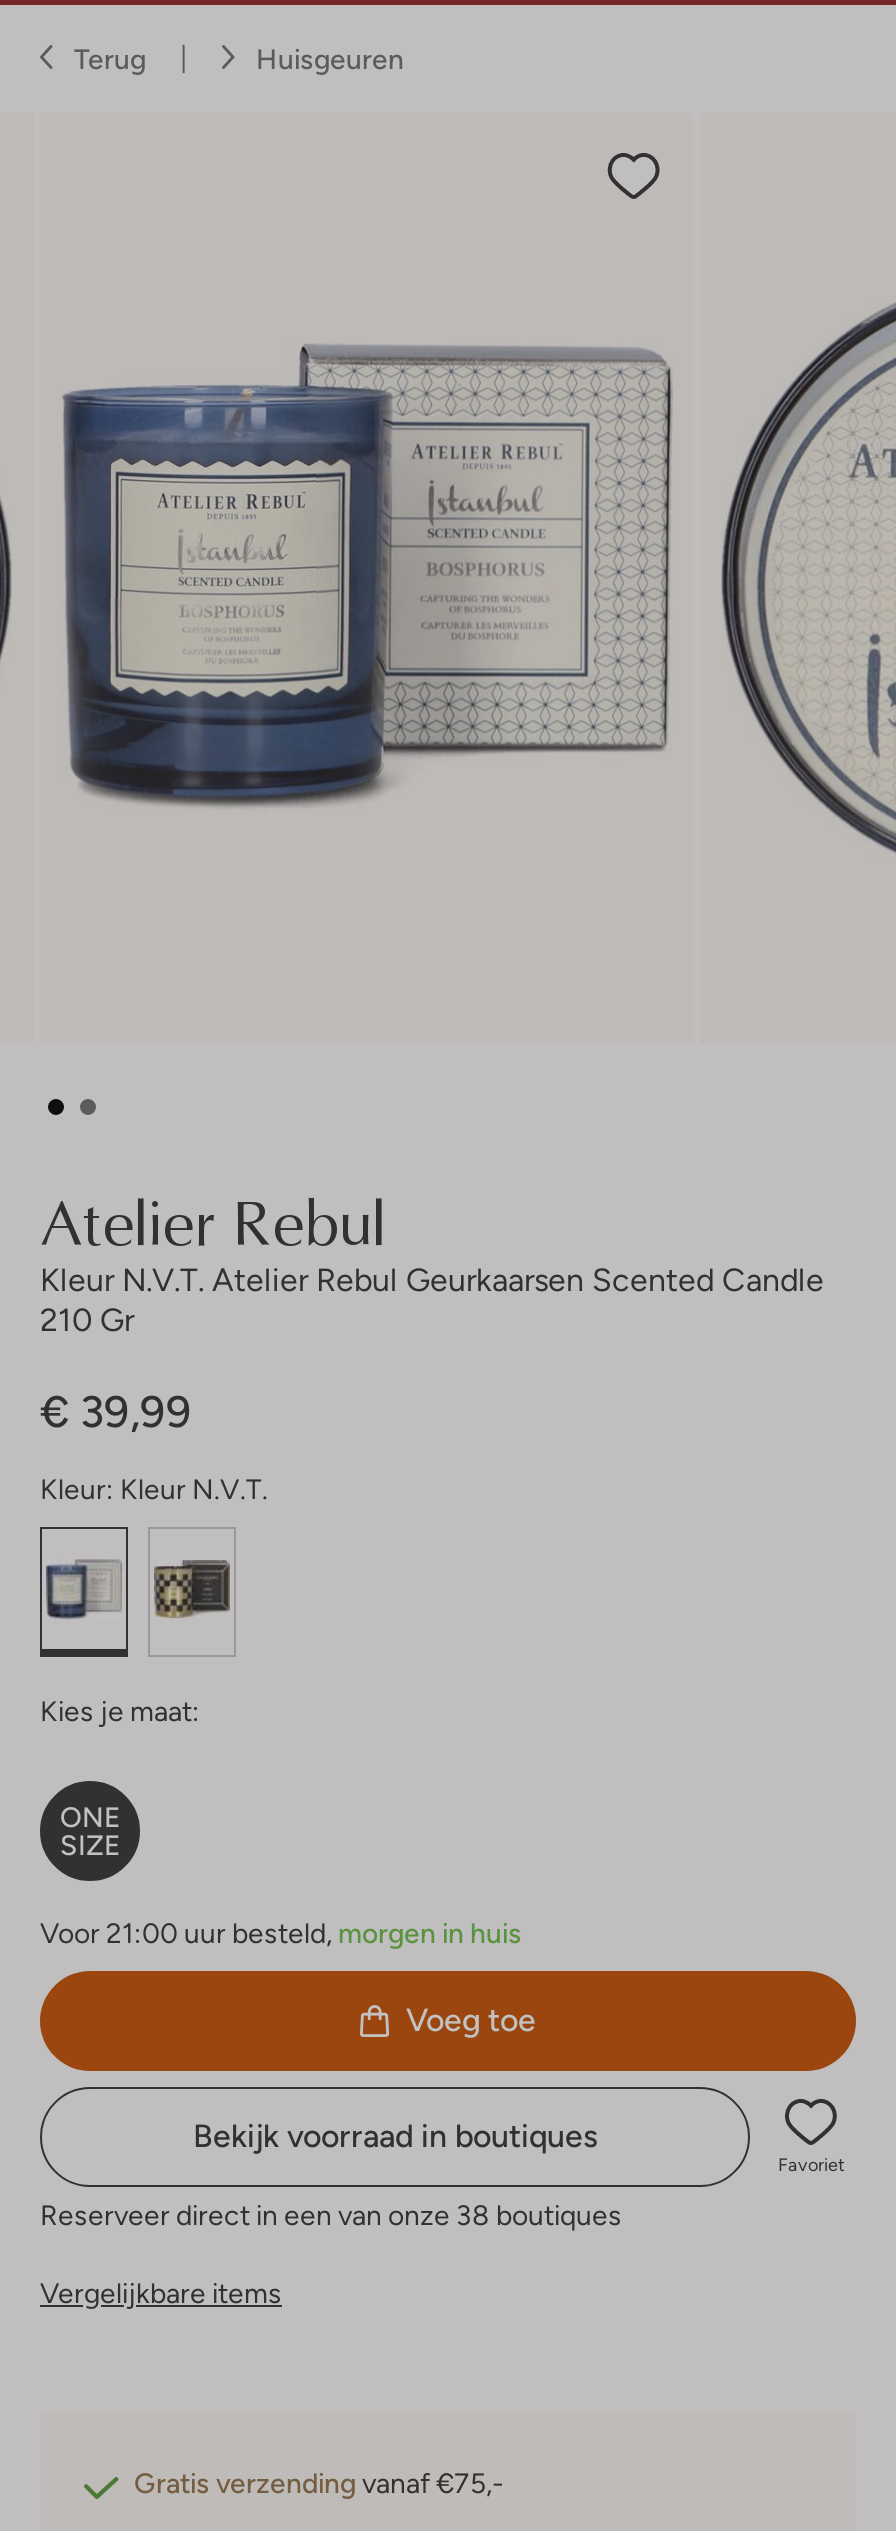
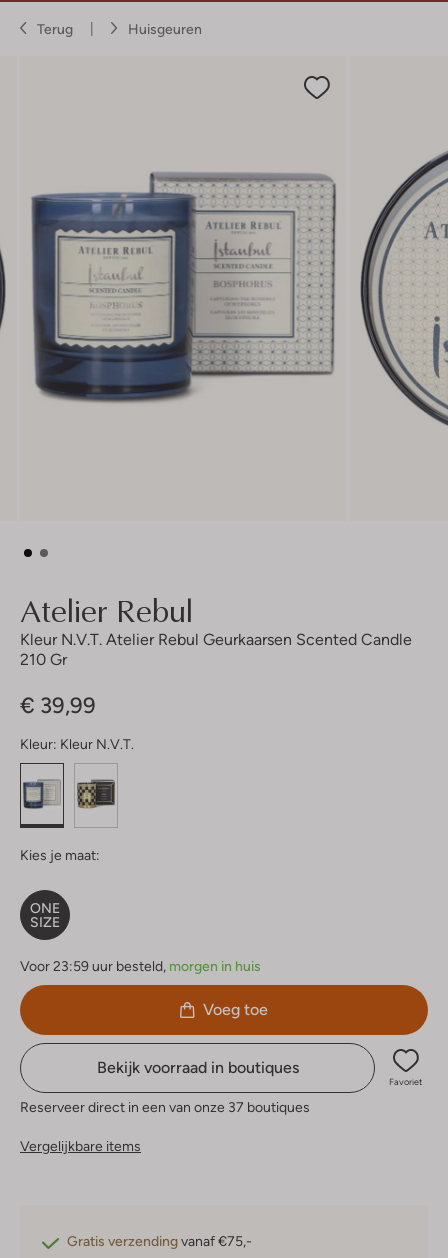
[40,1917,522,1949] Voor 21:00 uur besteld, morgen in huis -> [20,958,261,974] Voor 23:59 uur besteld, morgen in huis
[40,2199,622,2231] Reserveer direct in een van onze 38 boutiques -> [20,1099,310,1115] Reserveer direct in een van onze 37 boutiques

